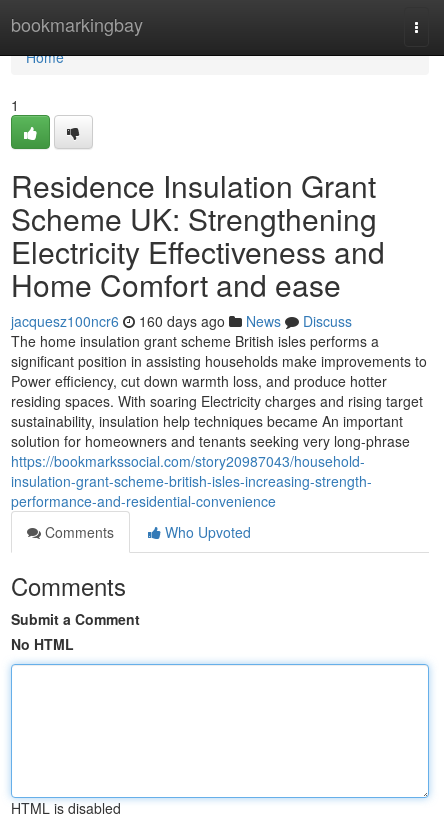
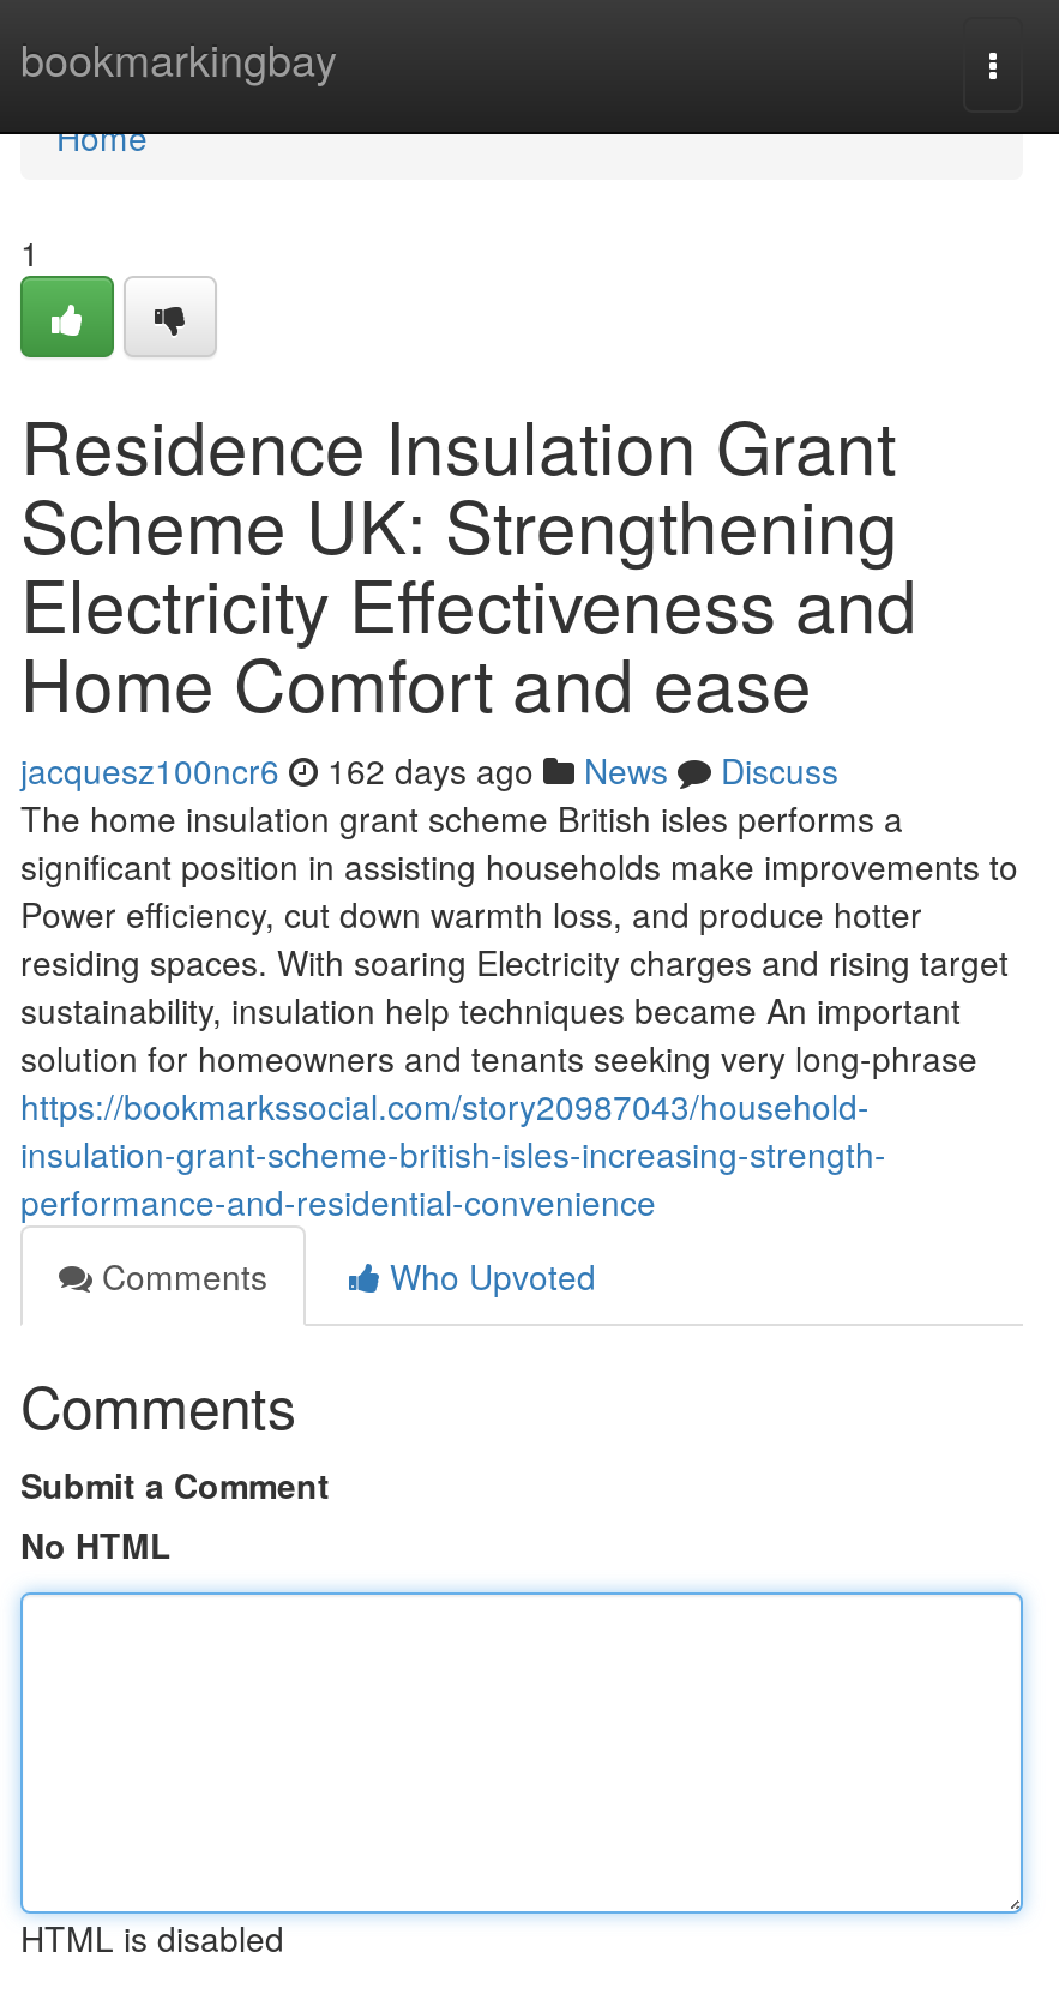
[11,311,352,331] jacquesz100ncr6 160 days ago News Discuss -> [20,746,838,794] jacquesz100ncr6 162 days ago News Discuss

